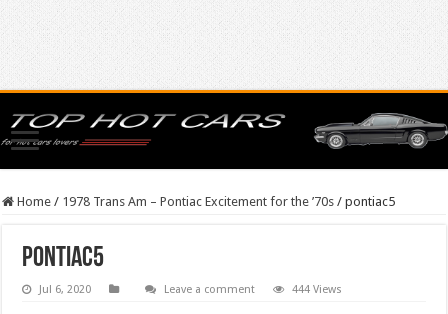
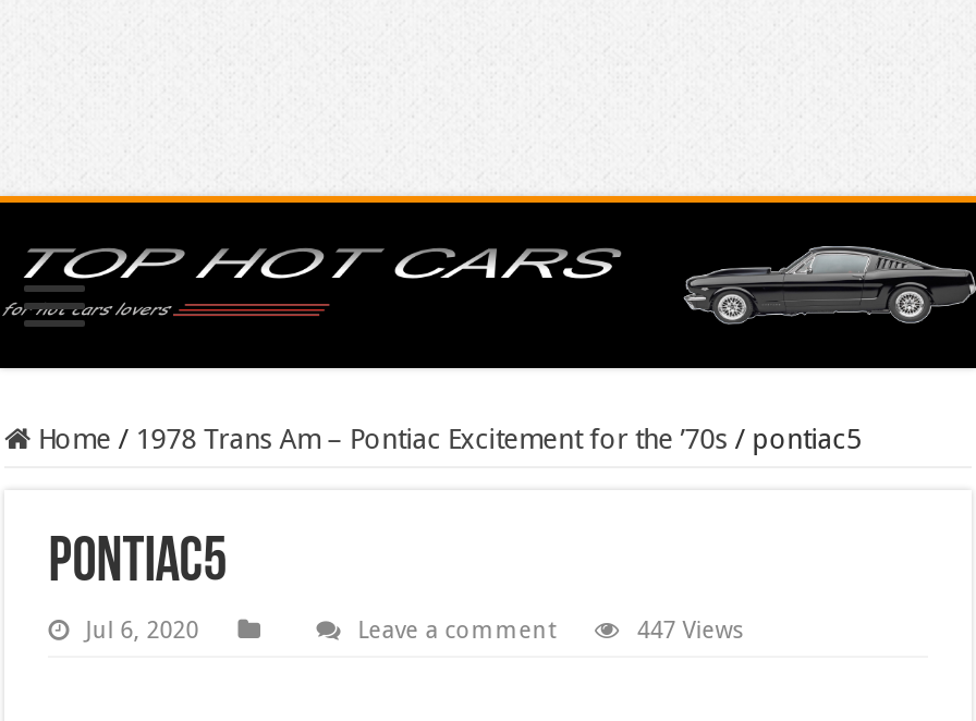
[292,283,342,296] 444 Views -> [637,616,746,645] 447 Views

